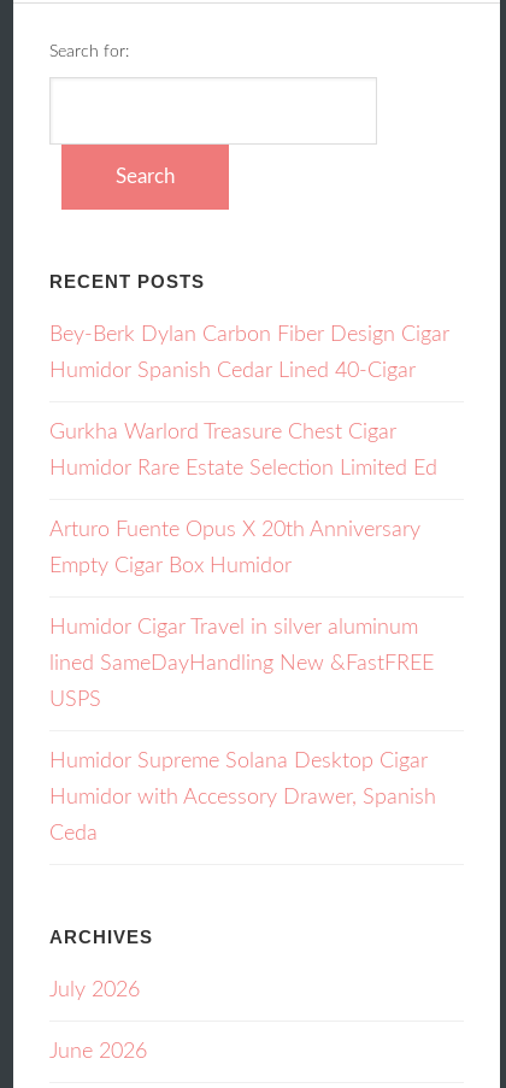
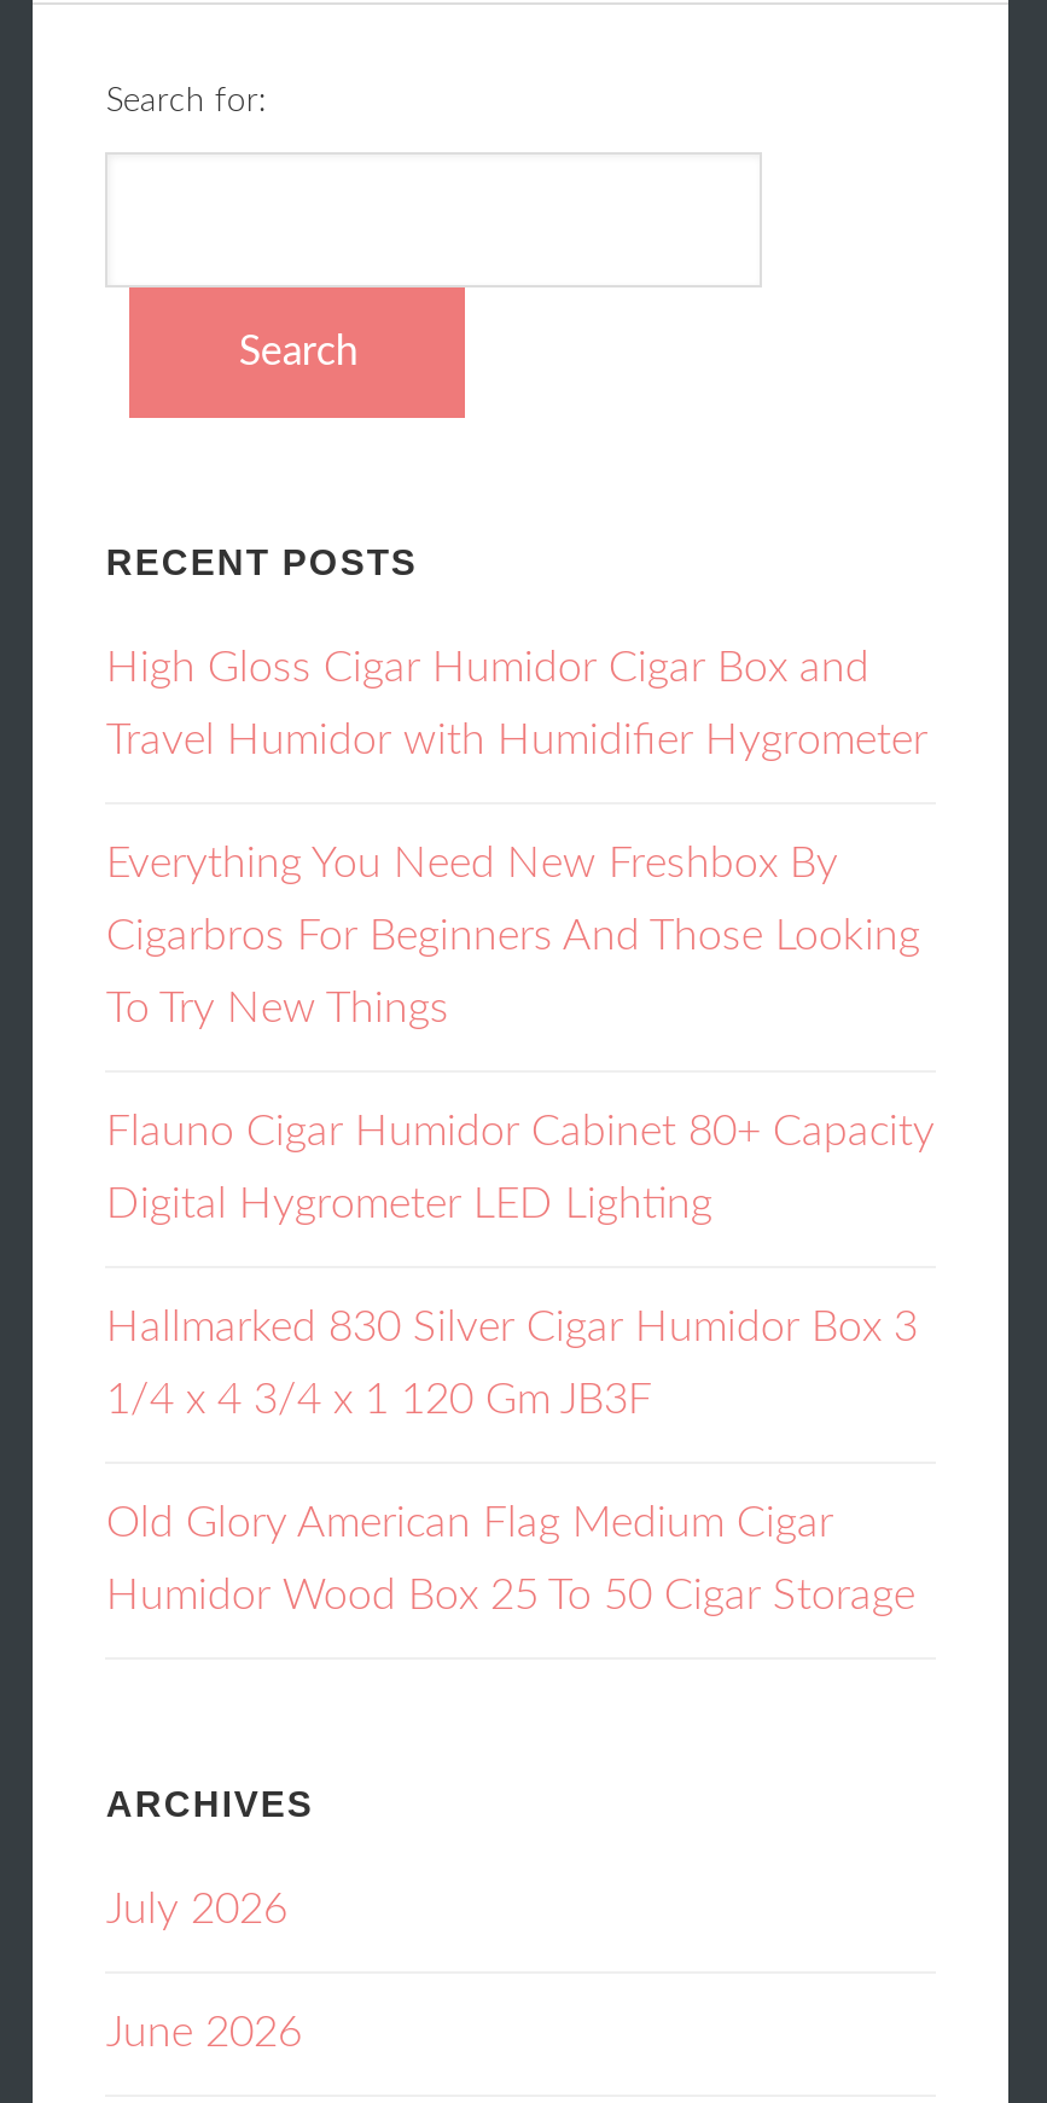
[50,324,450,845] Bey-Berk Dylan Carbon Fiber Design Cigar | Humidor Spanish Cedar Lined 40-Cigar | Gurkha Warlord Treasure Chest Cigar | Humidor Rare Estate Selection Limited Ed | Arturo Fuente Opus X 20th Anniversary | Empty Cigar Box Humidor | Humidor Cigar Travel in silver aluminum | lined SameDayHandling New &FastFREE | USPS | Humidor Supreme Solana Desktop Cigar | Humidor with Accessory Drawer, Spanish | Ceda -> [106,647,934,1619] High Gloss Cigar Humidor Cigar Box and | Travel Humidor with Humidifier Hygrometer | Everything You Need New Freshbox By | Cigarbros For Beginners And Those Looking | To Try New Things | Flauno Cigar Humidor Cabinet 80+ Capacity | Digital Hygrometer LED Lighting | Hallmarked 830 Silver Cigar Humidor Box 3 | 1/4 x 4 3/4 x 1 120 Gm JB3F | Old Glory American Flag Medium Cigar | Humidor Wood Box 25 To 50 Cigar Storage

